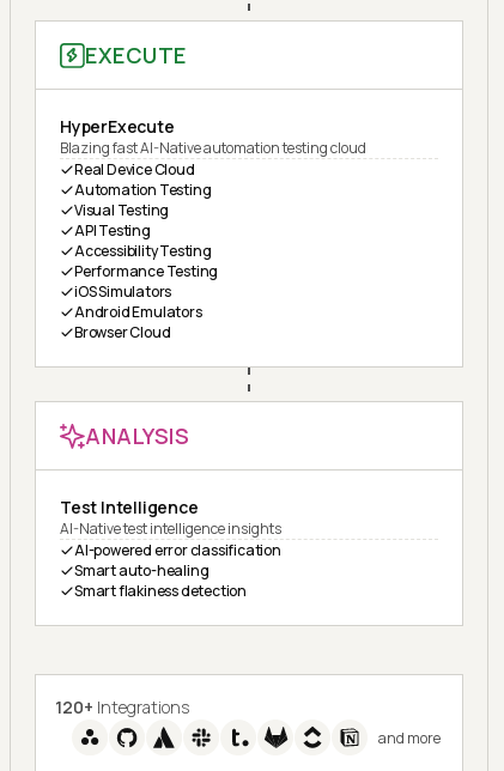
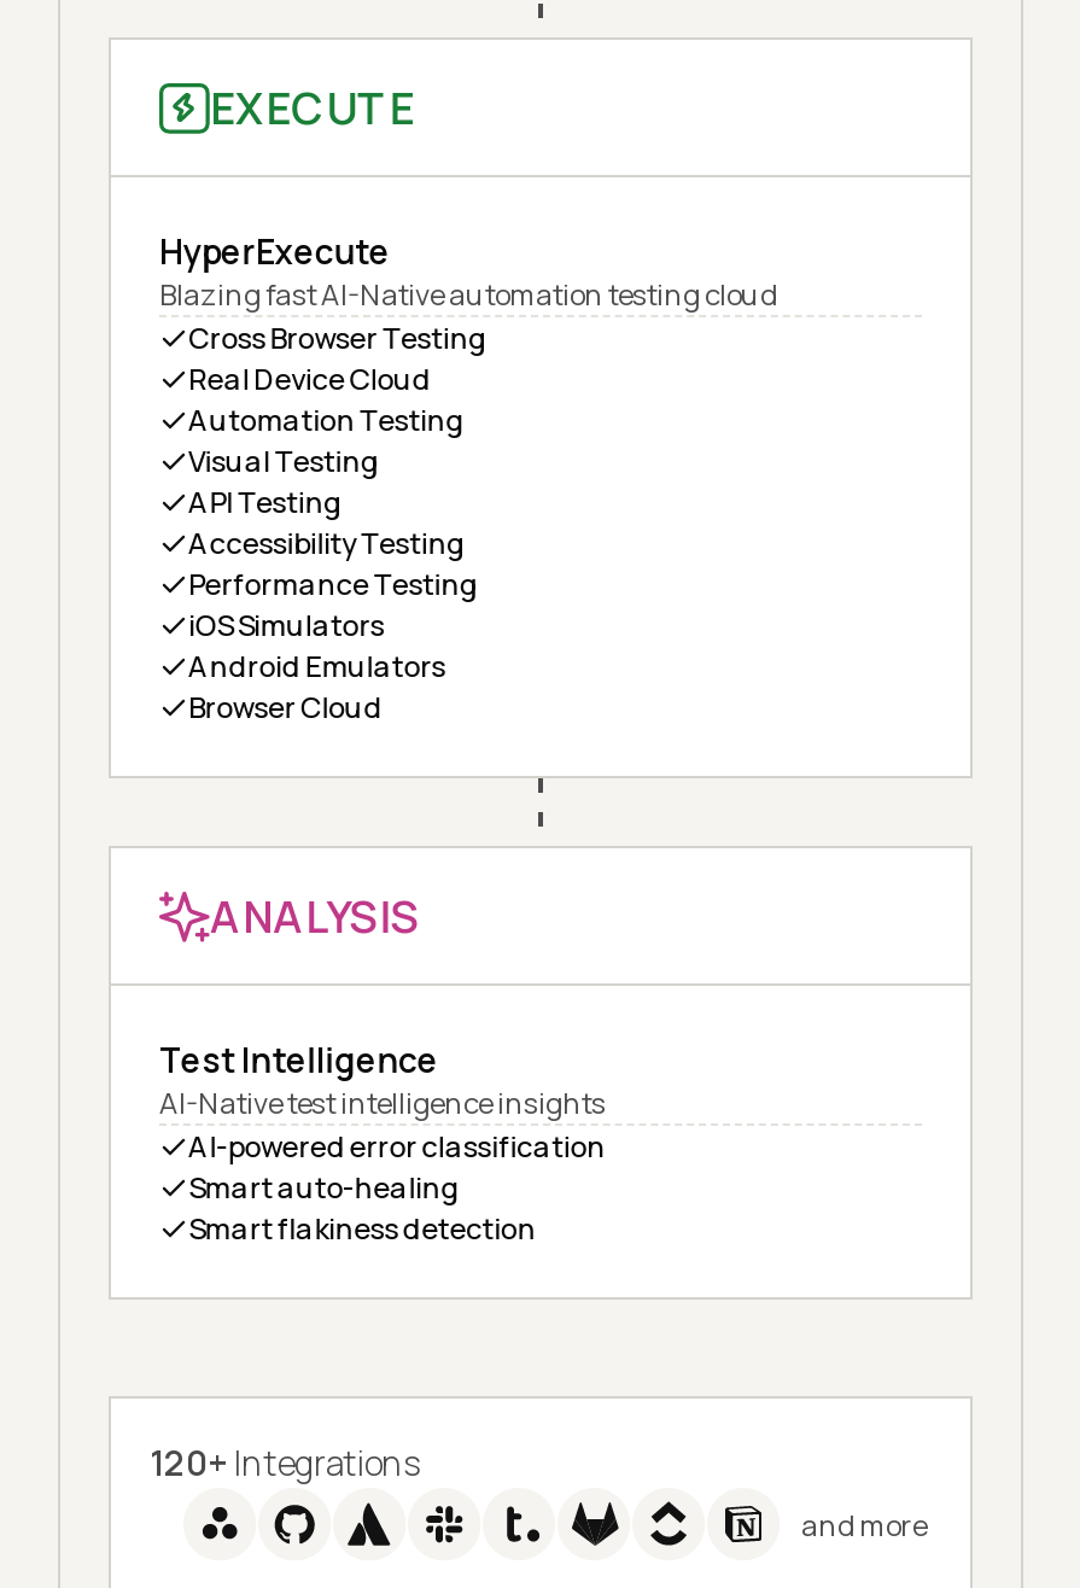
none -> [188,318,487,359] Cross Browser Testing

